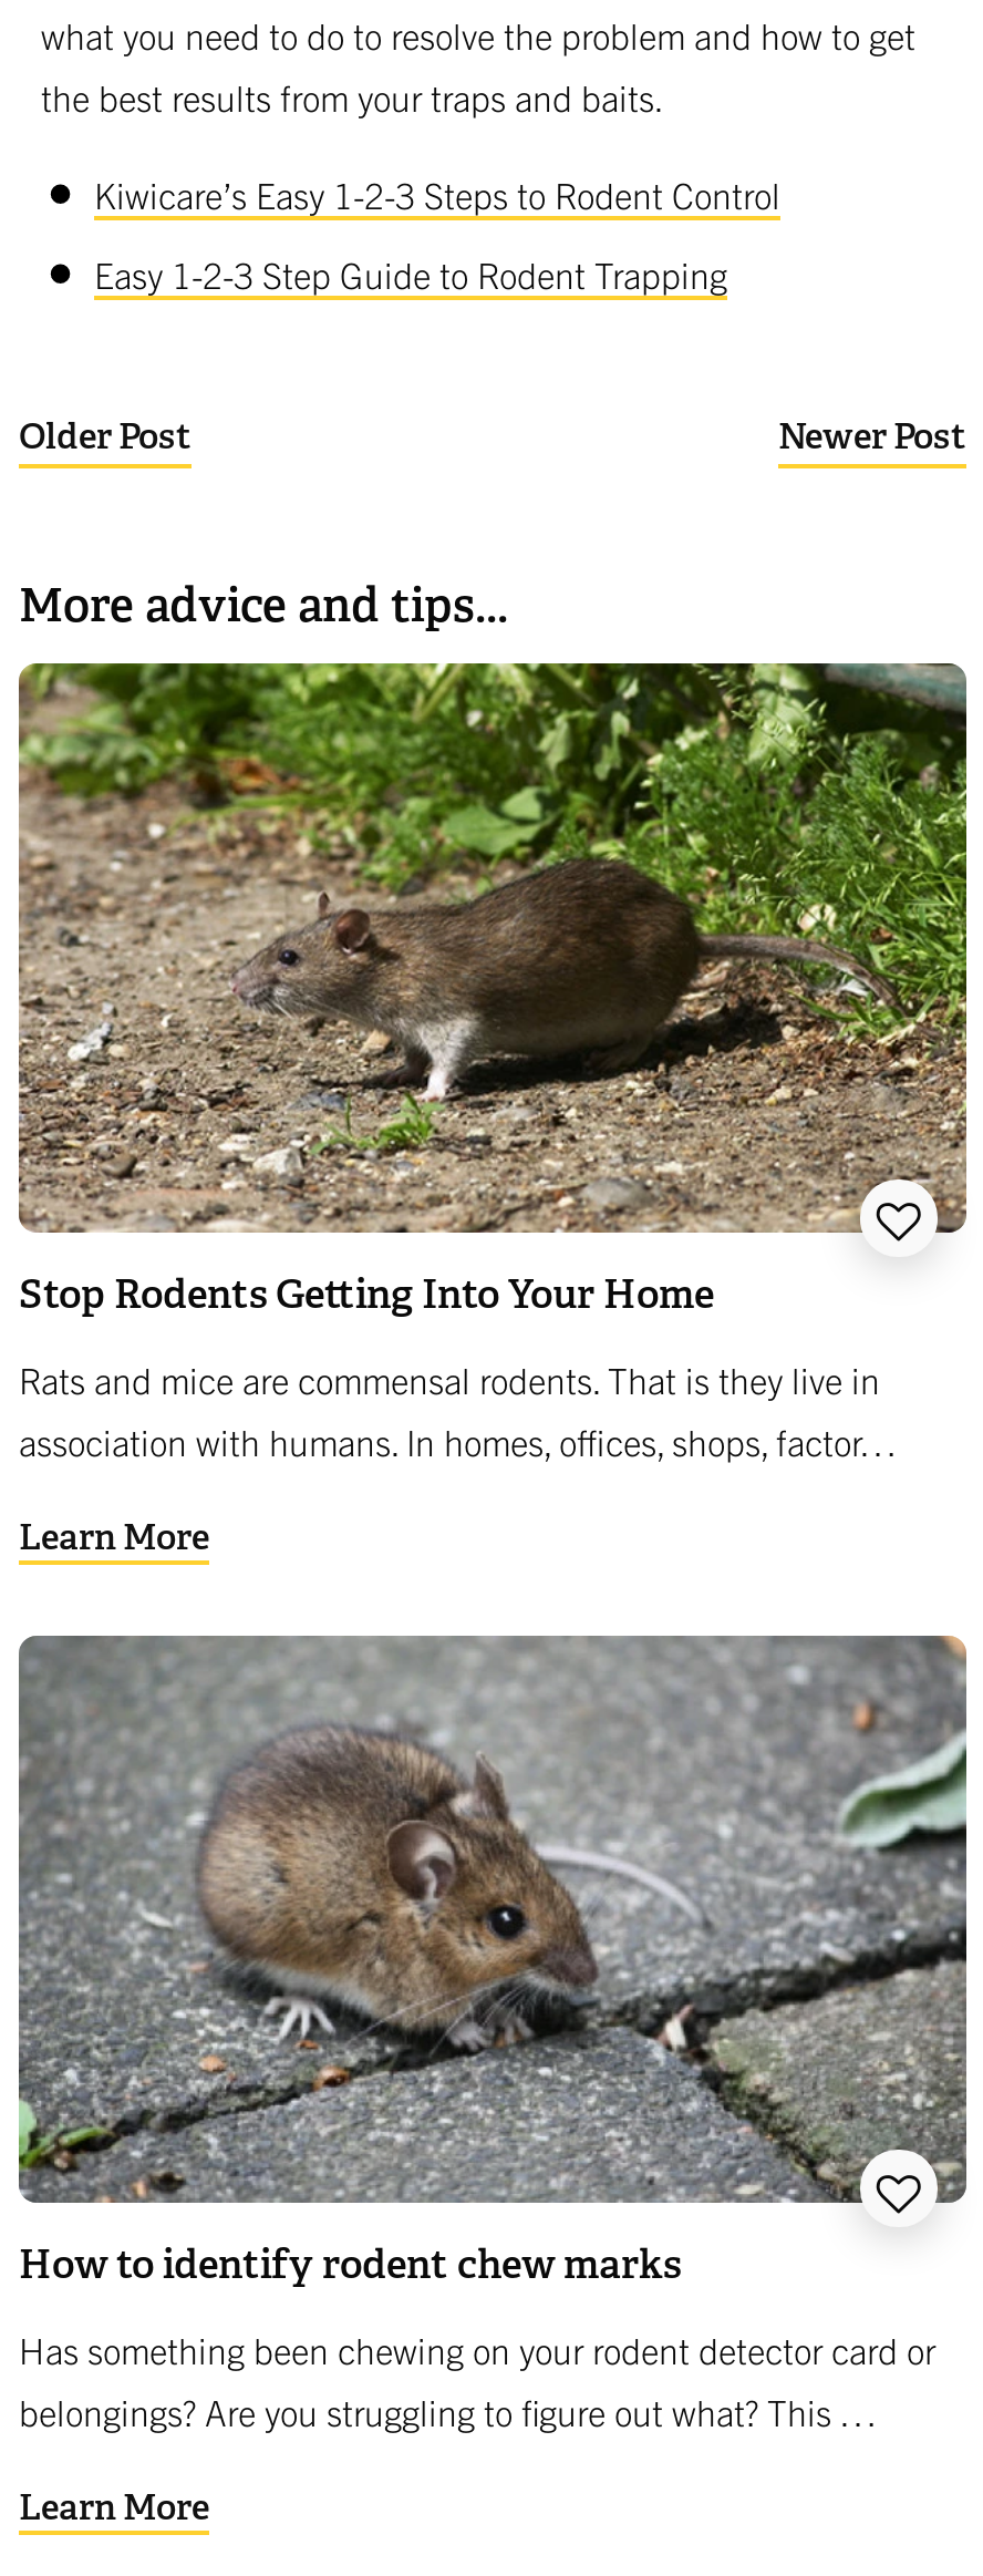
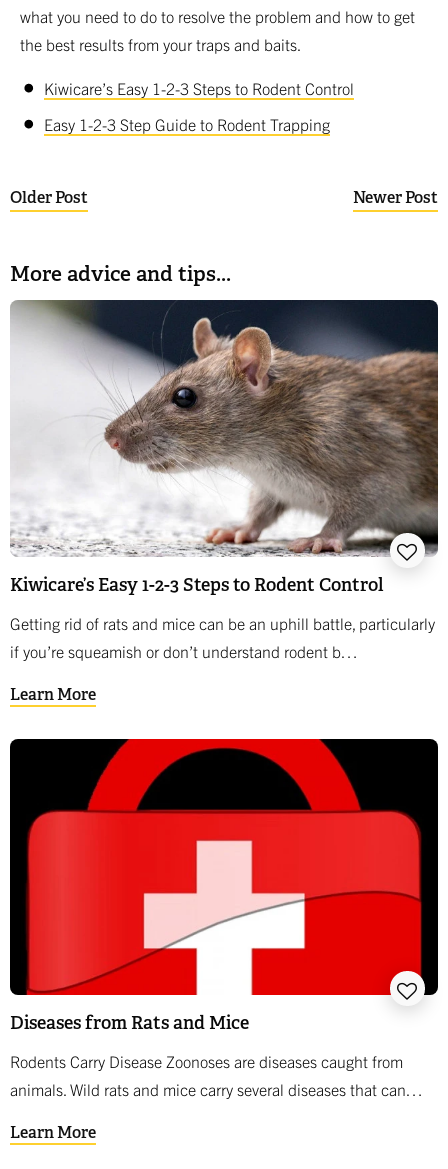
[17,661,969,1319] [image] | Stop Rodents Getting Into Your Home -> [10,299,439,596] [image] | Kiwicare’s Easy 1-2-3 Steps to Rodent Control
[19,1356,898,1462] Rats and mice are commensal rodents. That is they live in | association with humans. In homes, offices, shops, factor… -> [10,613,435,661] Getting rid of rats and mice can be an uphill battle, particularly | if you’re squeamish or don’t understand rodent b…
[17,1634,969,2290] [image] | How to identify rodent chew marks -> [9,738,439,1034] [image] | Diseases from Rats and Mice
[19,2327,935,2434] Has something been chewing on your rodent detector card or | belongings? Are you struggling to figure out what? This … -> [10,1051,423,1099] Rodents Carry Disease Zoonoses are diseases caught from | animals. Wild rats and mice carry several diseases that can…

